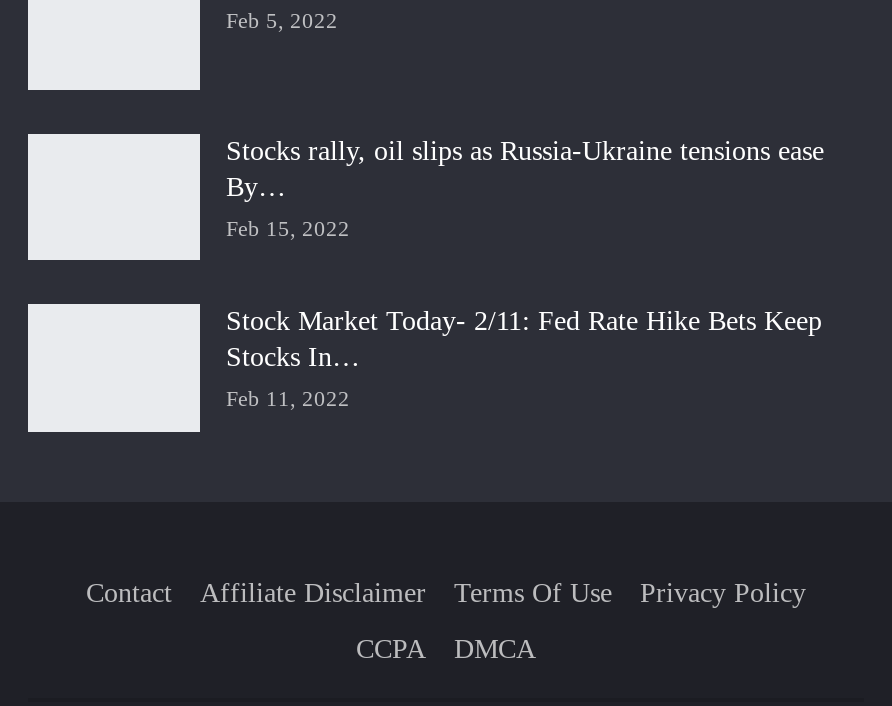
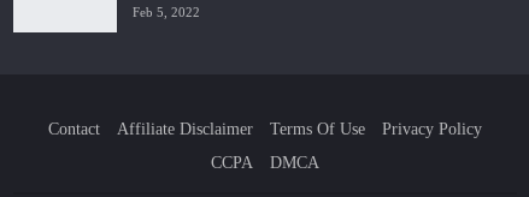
[226,136,824,411] Stocks rally, oil slips as Russia-Ukraine tensions ease | By… | Feb 15, 2022 | Stock Market Today- 2/11: Fed Rate Hike Bets Keep | Stocks In… | Feb 11, 2022 -> none

